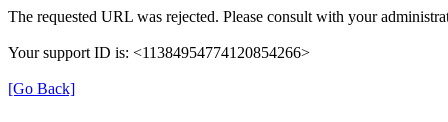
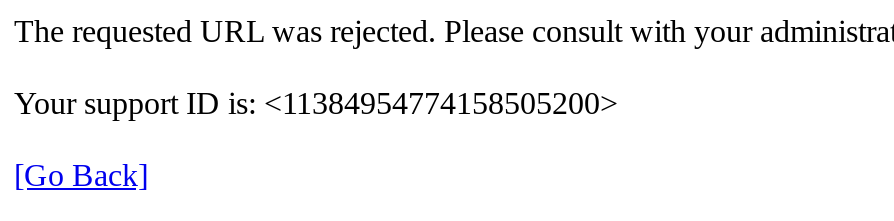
[8,44,310,61] Your support ID is: <11384954774120854266> -> [14,86,618,120] Your support ID is: <11384954774158505200>

